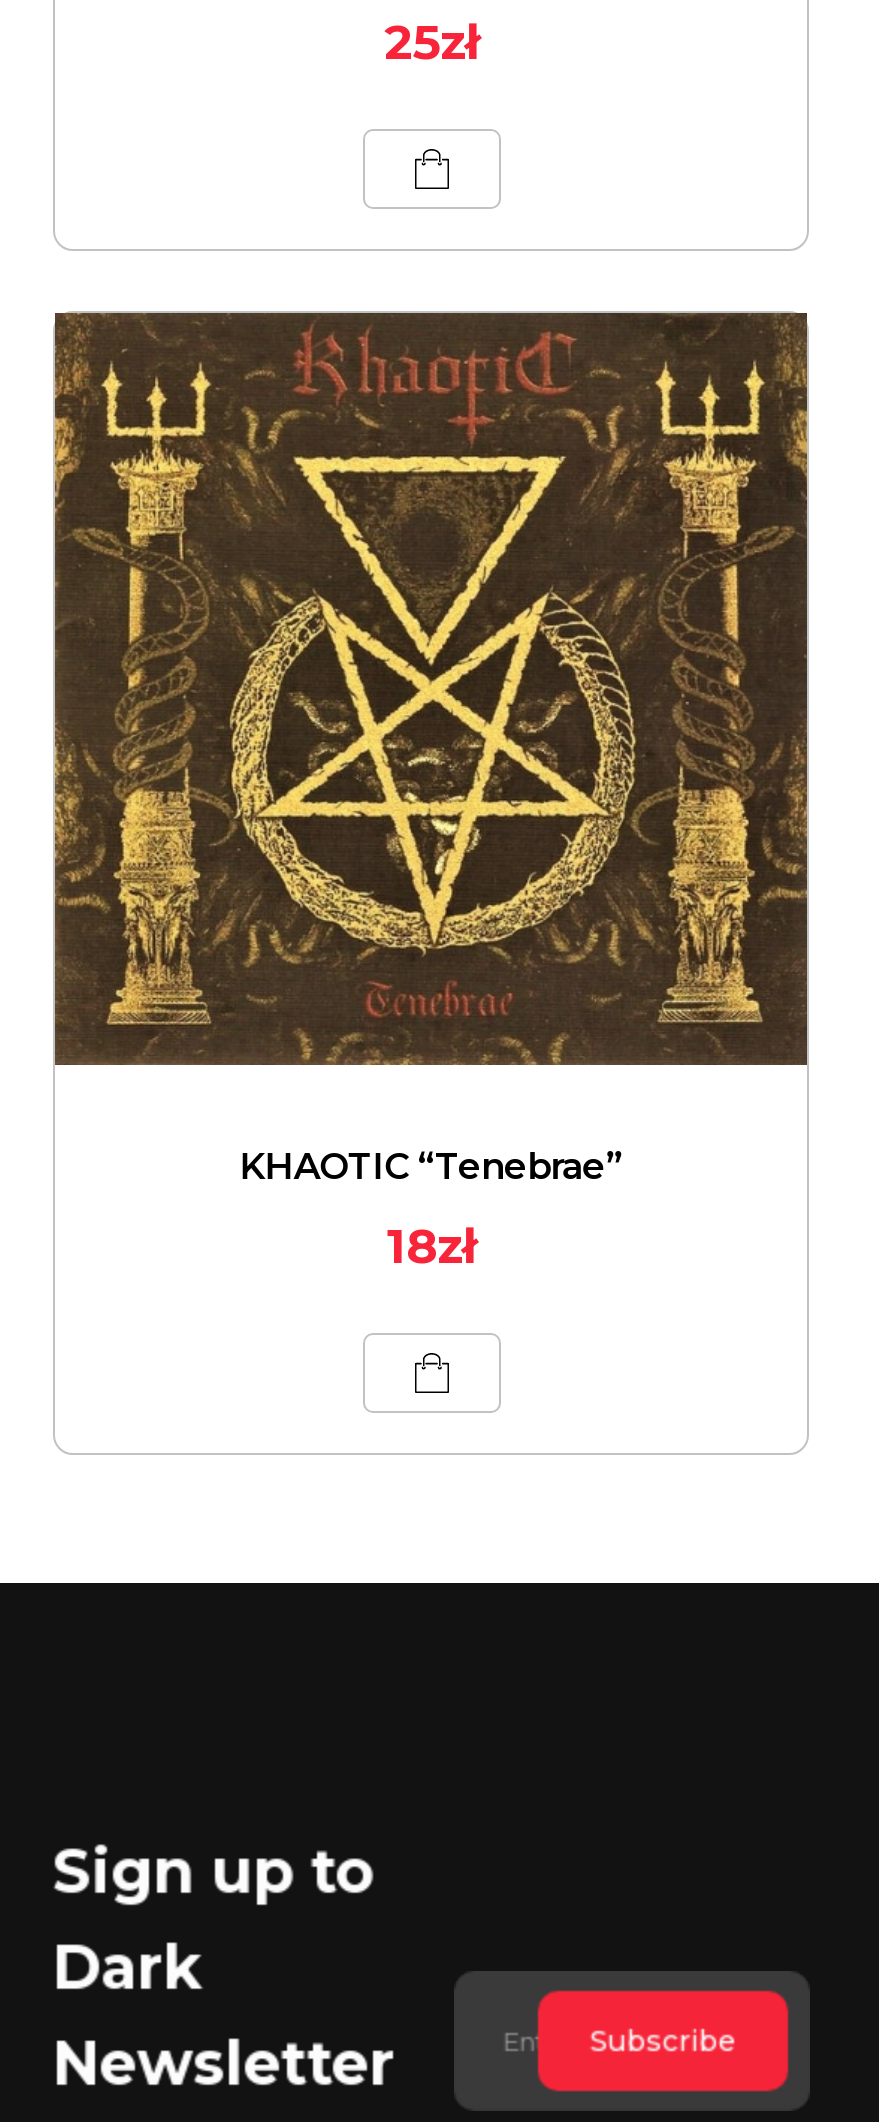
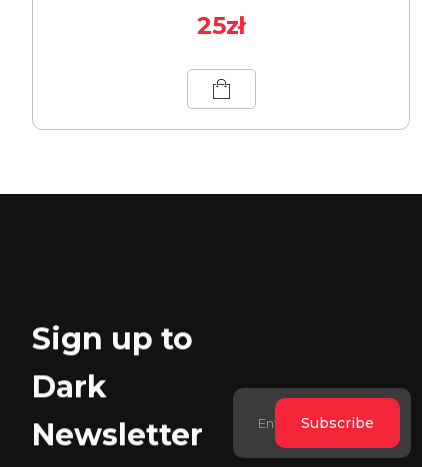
[53,311,809,1275] [image] | KHAOTIC “Tenebrae” | 18zł -> none

